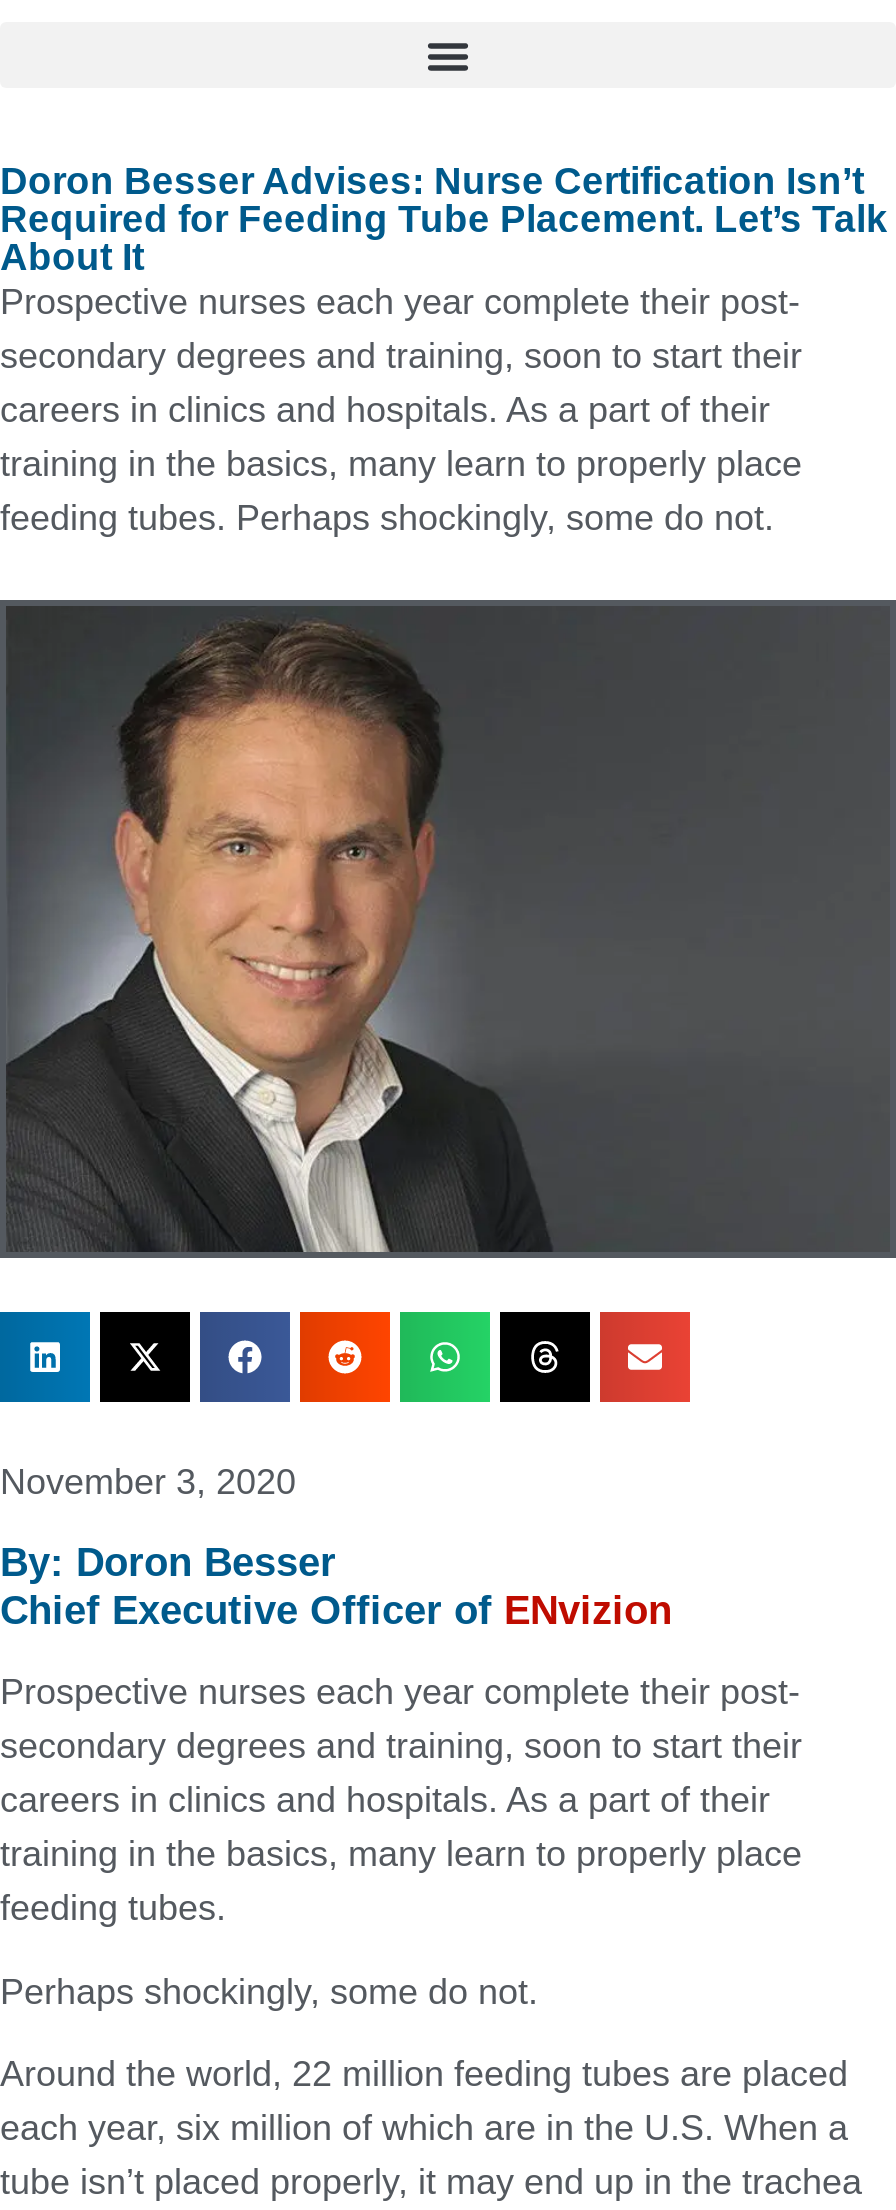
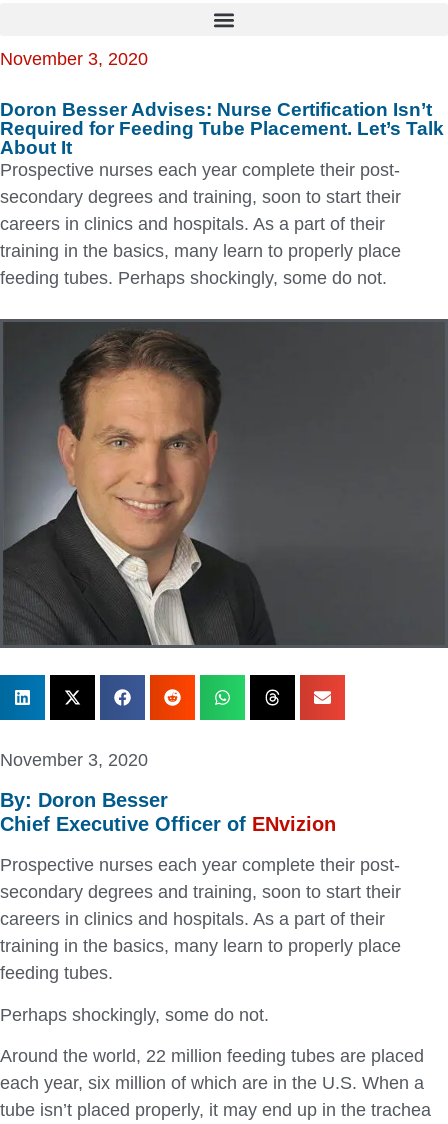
none -> [0,49,148,69] November 3, 2020

